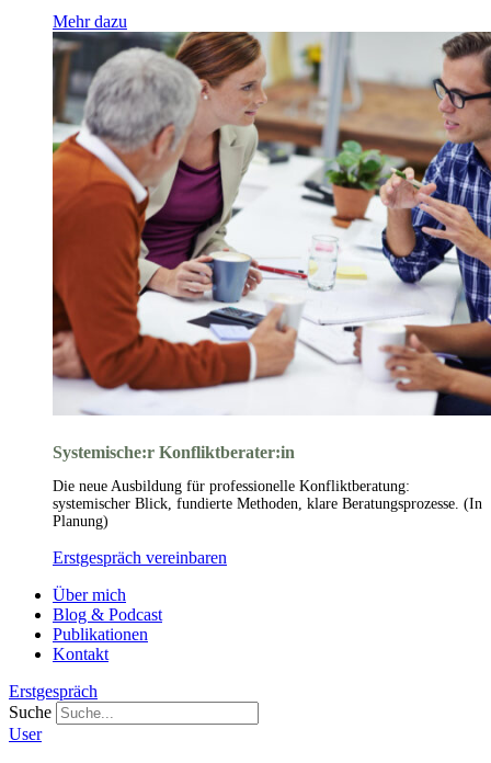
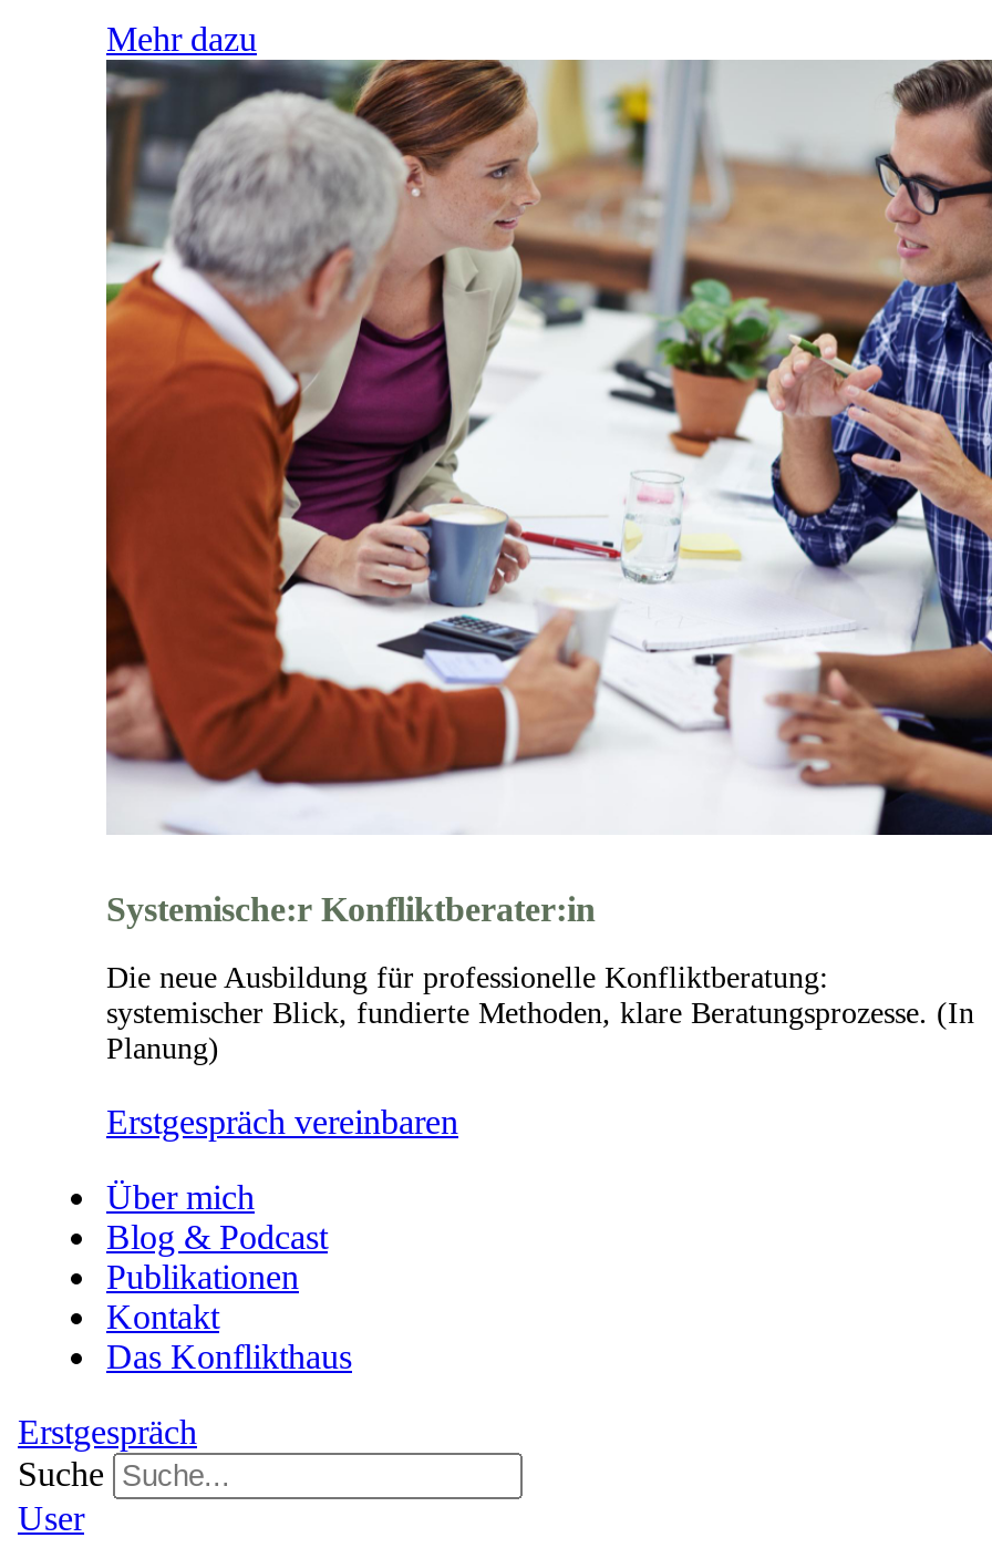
none -> [106,1338,352,1375] Das Konflikthaus

